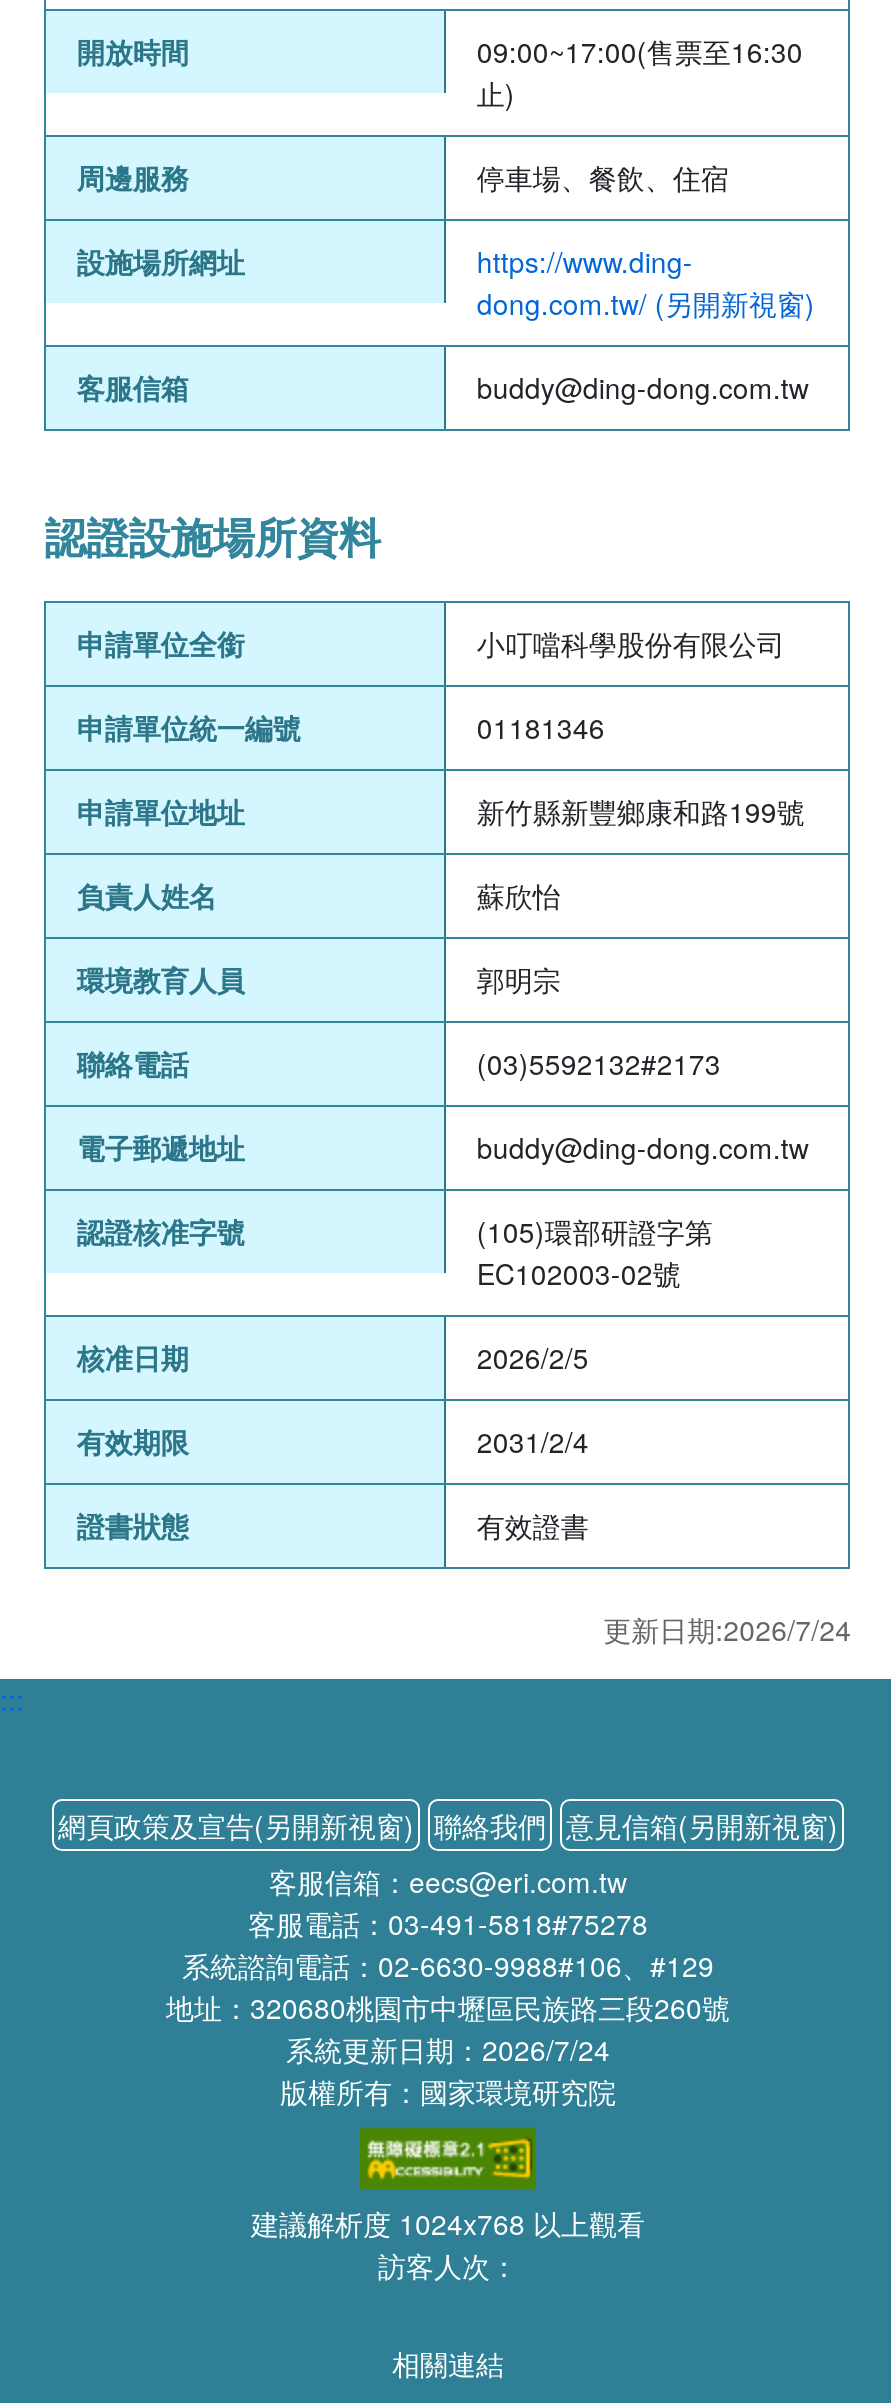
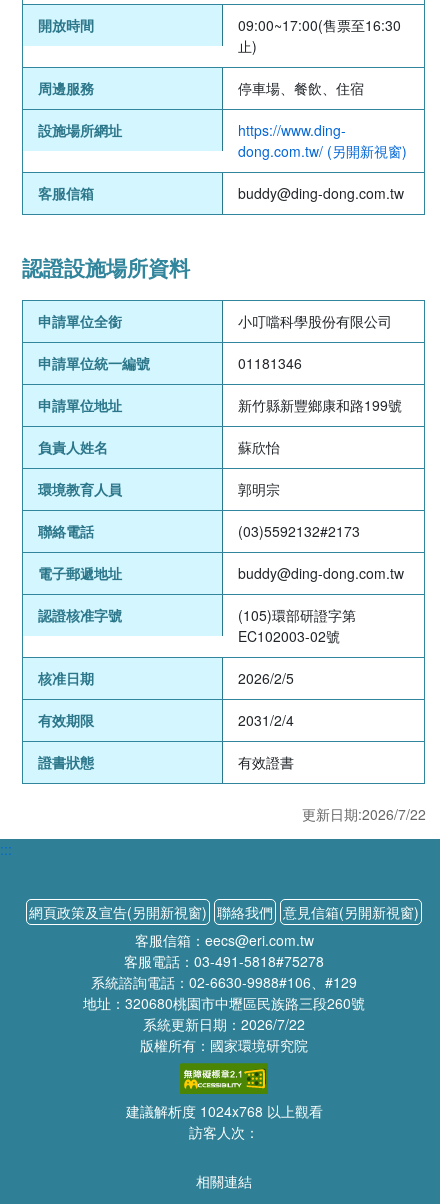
[603,1608,851,1648] 更新日期:2026/7/24 -> [302,803,426,823] 更新日期:2026/7/22
[286,2028,610,2068] 系統更新日期：2026/7/24 -> [143,1013,305,1033] 系統更新日期：2026/7/22

